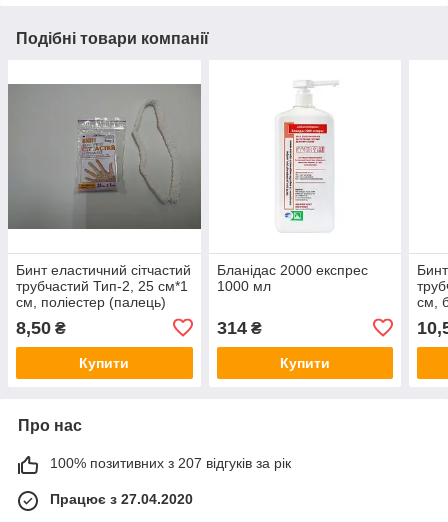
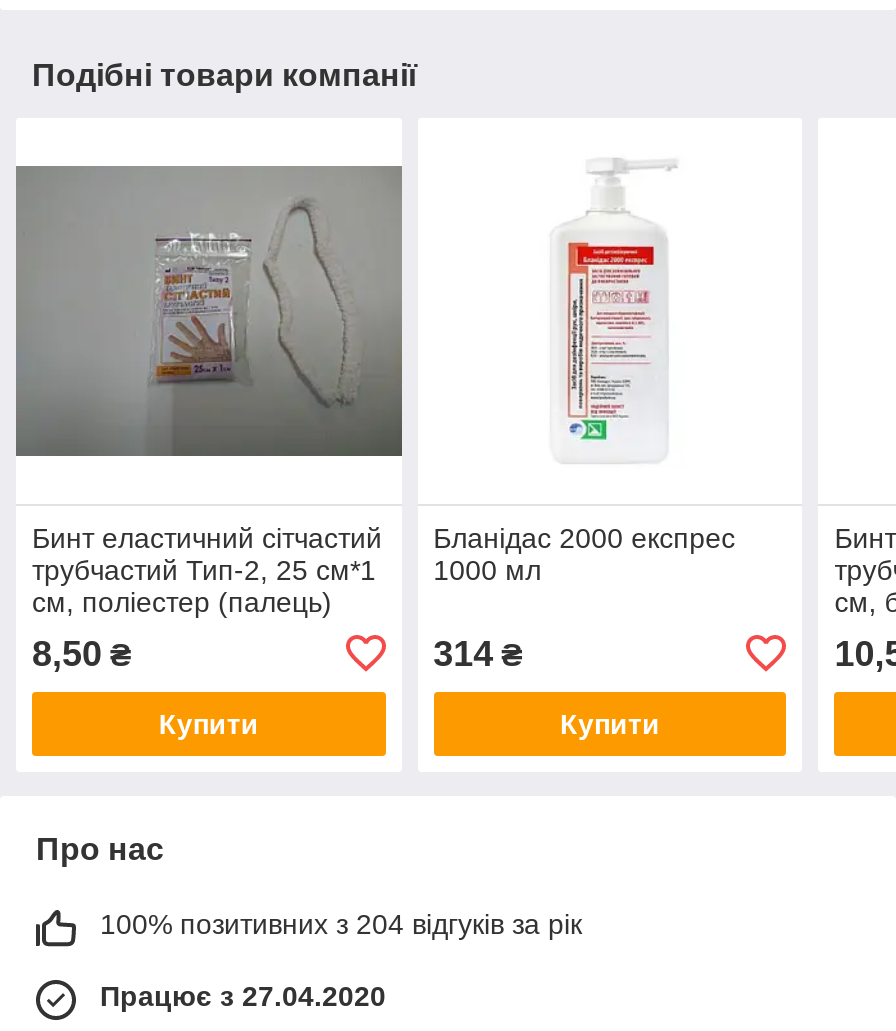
[50,455,291,471] 100% позитивних з 207 відгуків за рік -> [100,908,582,940] 100% позитивних з 204 відгуків за рік

